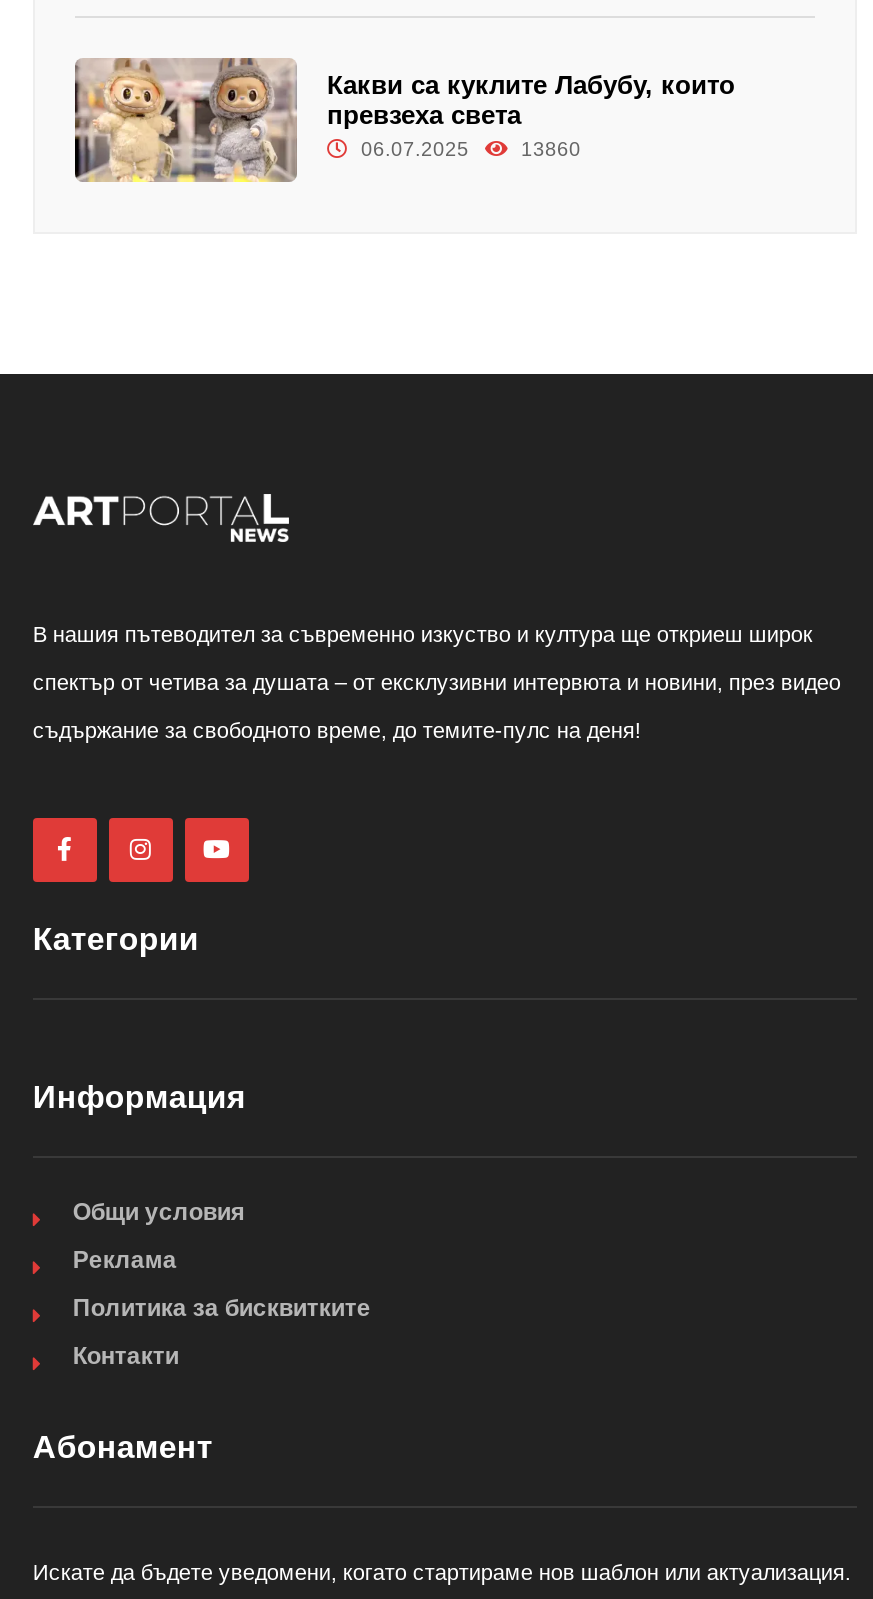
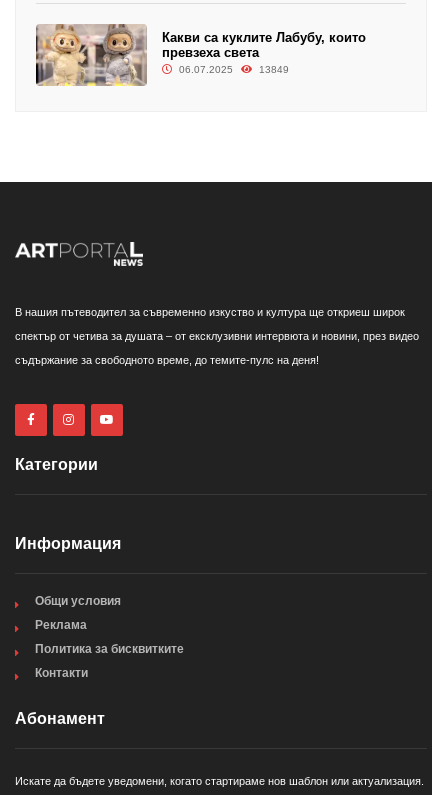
[515,138,581,160] 13860 -> [256,64,289,75] 13849

